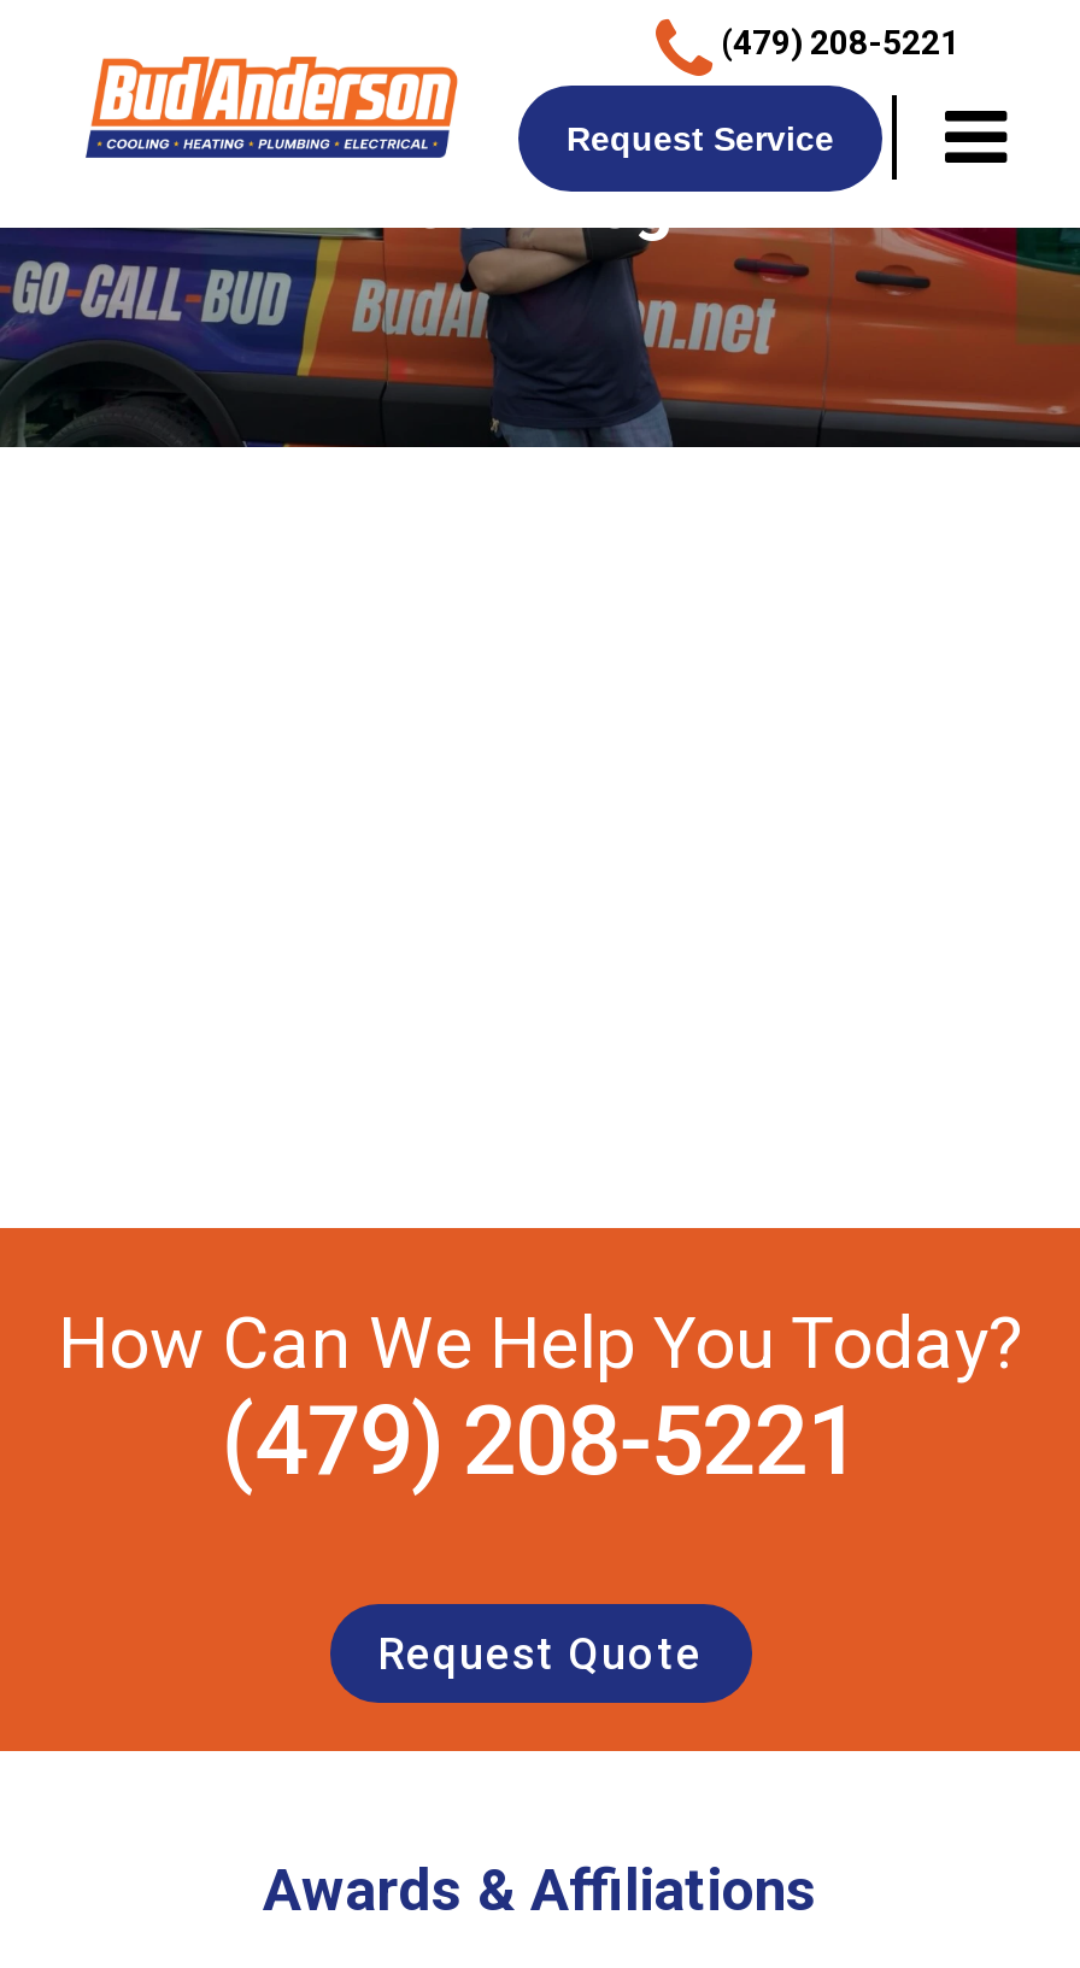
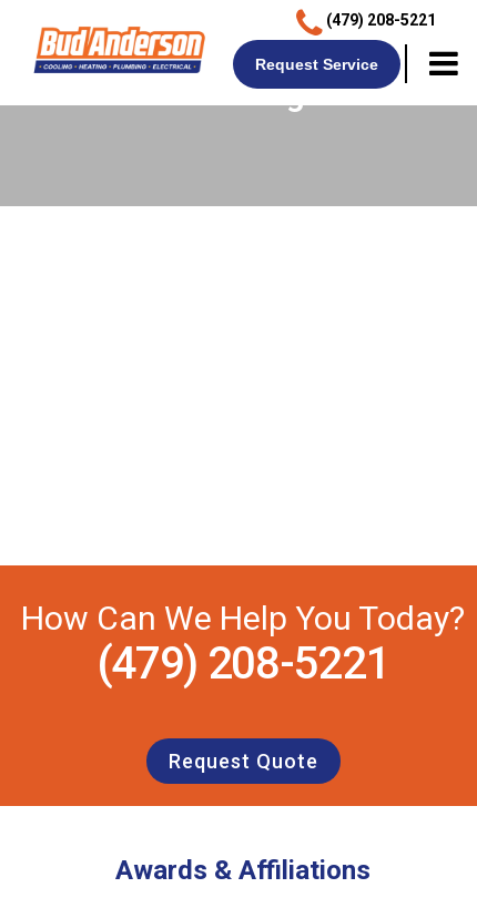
[7,228,1073,447] [image] -> none

